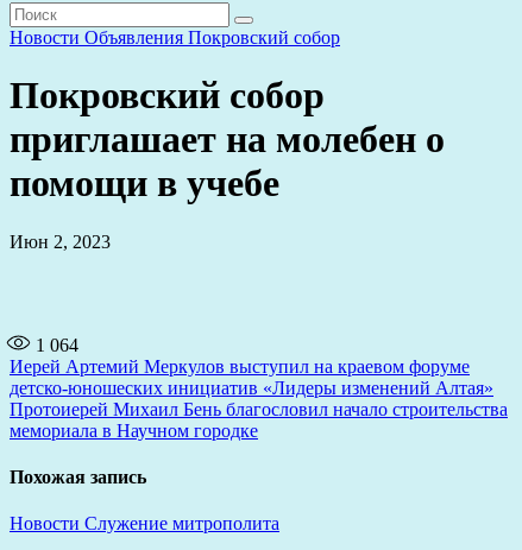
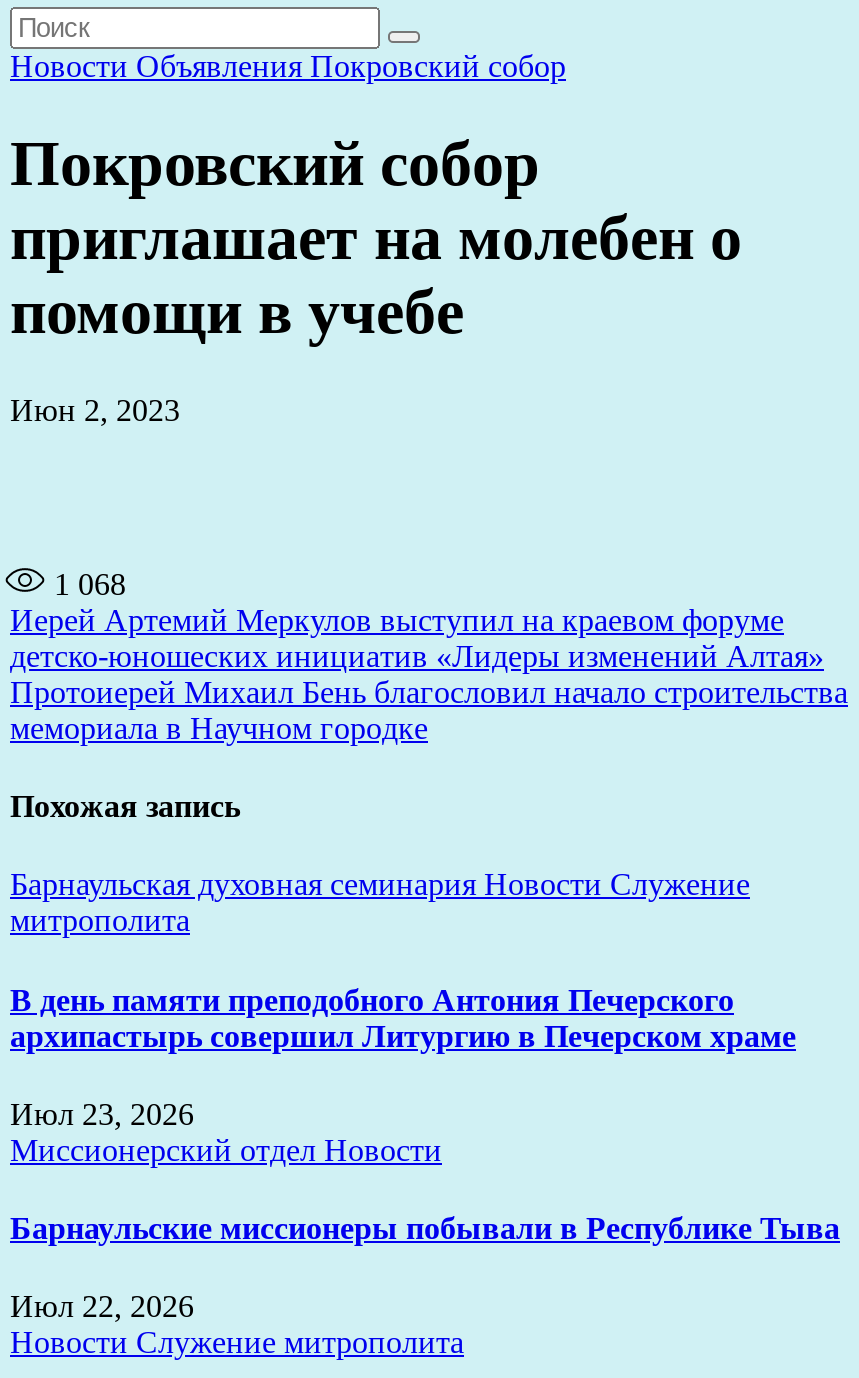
[36,335,78,355] 1 064 -> [54,567,126,601] 1 068
none -> [10,868,840,1324] Барнаульская духовная семинария Новости Служение | митрополита | В день памяти преподобного Антония Печерского | архипастырь совершил Литургию в Печерском храме | Июл 23, 2026 | Миссионерский отдел Новости | Барнаульские миссионеры побывали в Республике Тыва | Июл 22, 2026

